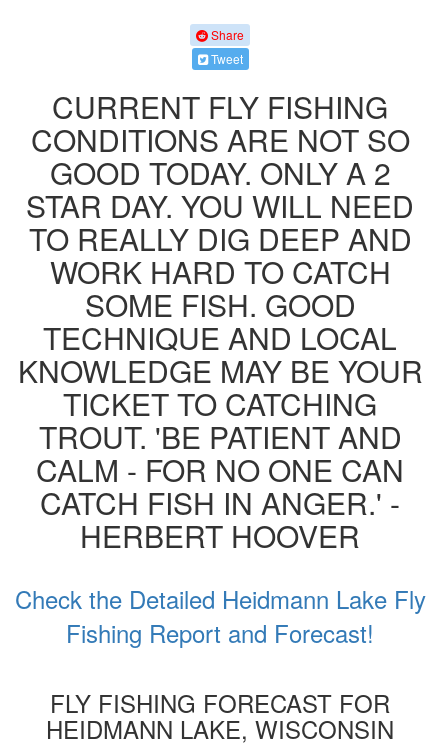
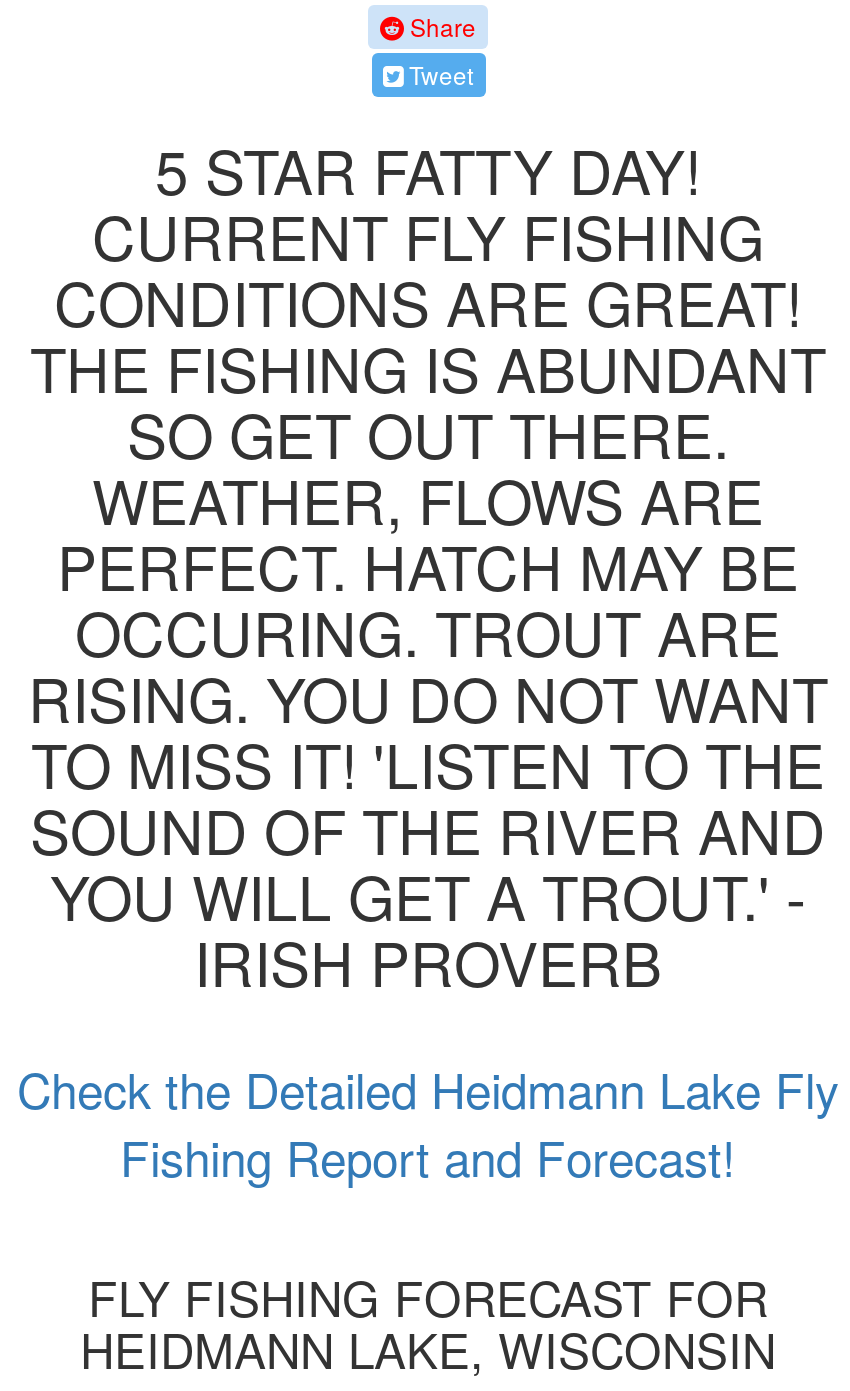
none -> [155,126,701,212] 5 STAR FATTY DAY!
moved [52,85,388,128] -> [92,192,764,278]: CURRENT FLY FISHING
[17,118,422,557] CONDITIONS ARE NOT SO | GOOD TODAY. ONLY A 2 | STAR DAY. YOU WILL NEED | TO REALLY DIG DEEP AND | WORK HARD TO CATCH | SOME FISH. GOOD | TECHNIQUE AND LOCAL | KNOWLEDGE MAY BE YOUR | TICKET TO CATCHING | TROUT. 'BE PATIENT AND | CALM - FOR NO ONE CAN | CATCH FISH IN ANGER.' - | HERBERT HOOVER -> [28,258,828,1004] CONDITIONS ARE GREAT! | THE FISHING IS ABUNDANT | SO GET OUT THERE. | WEATHER, FLOWS ARE | PERFECT. HATCH MAY BE | OCCURING. TROUT ARE | RISING. YOU DO NOT WANT | TO MISS IT! 'LISTEN TO THE | SOUND OF THE RIVER AND | YOU WILL GET A TROUT.' - | IRISH PROVERB

